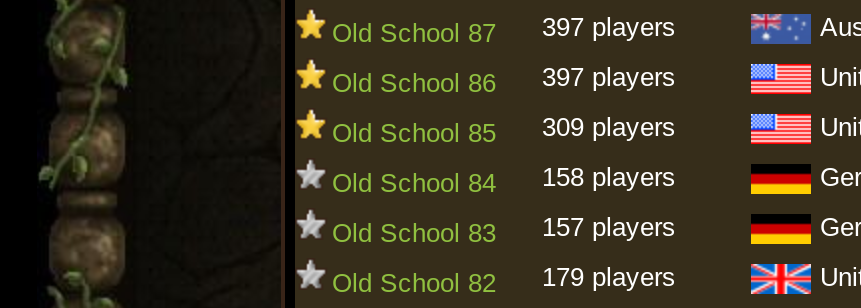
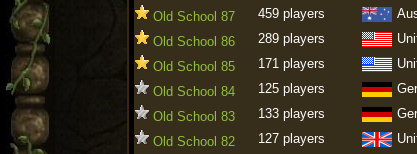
[332,12,676,48] Old School 87 397 players -> [152,6,324,24] Old School 87 459 players
[332,62,676,98] Old School 86 397 players -> [152,31,324,49] Old School 86 289 players
[332,112,676,148] Old School 85 309 players -> [152,56,324,74] Old School 85 171 players
[332,162,676,198] Old School 84 158 players -> [152,81,324,99] Old School 84 125 players
[332,212,676,248] Old School 83 157 players -> [152,106,324,124] Old School 83 133 players
[332,262,676,298] Old School 82 179 players -> [152,131,324,149] Old School 82 127 players

